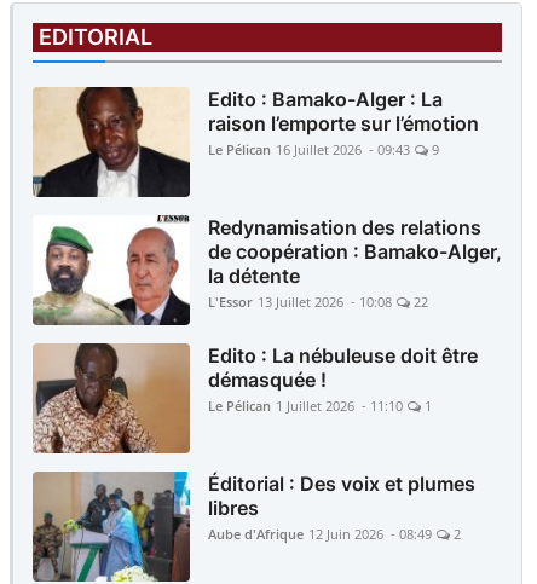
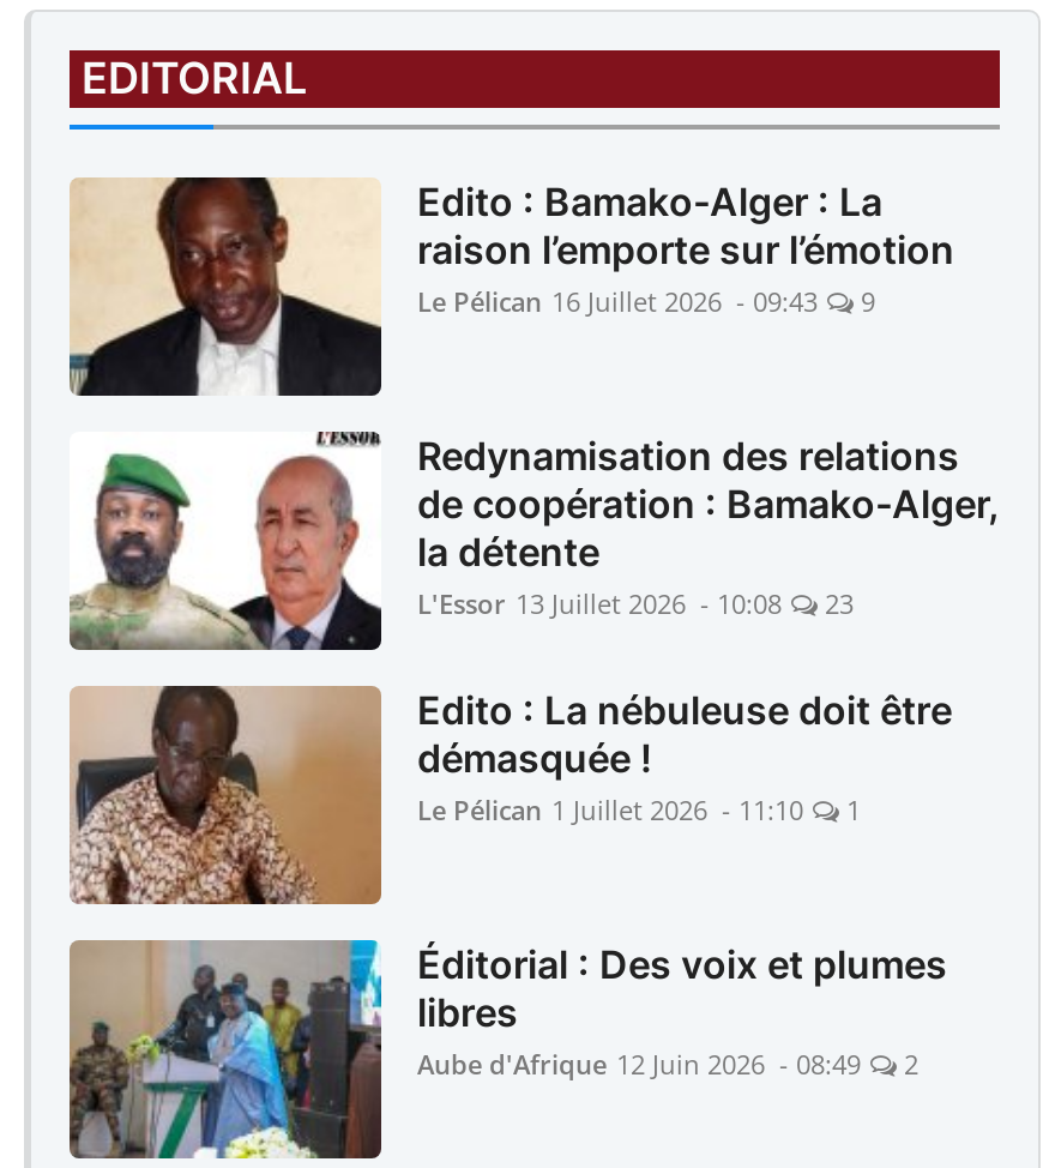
[208,293,428,311] L'Essor 13 Juillet 2026 - 10:08 22 -> [417,586,854,622] L'Essor 13 Juillet 2026 - 10:08 23

